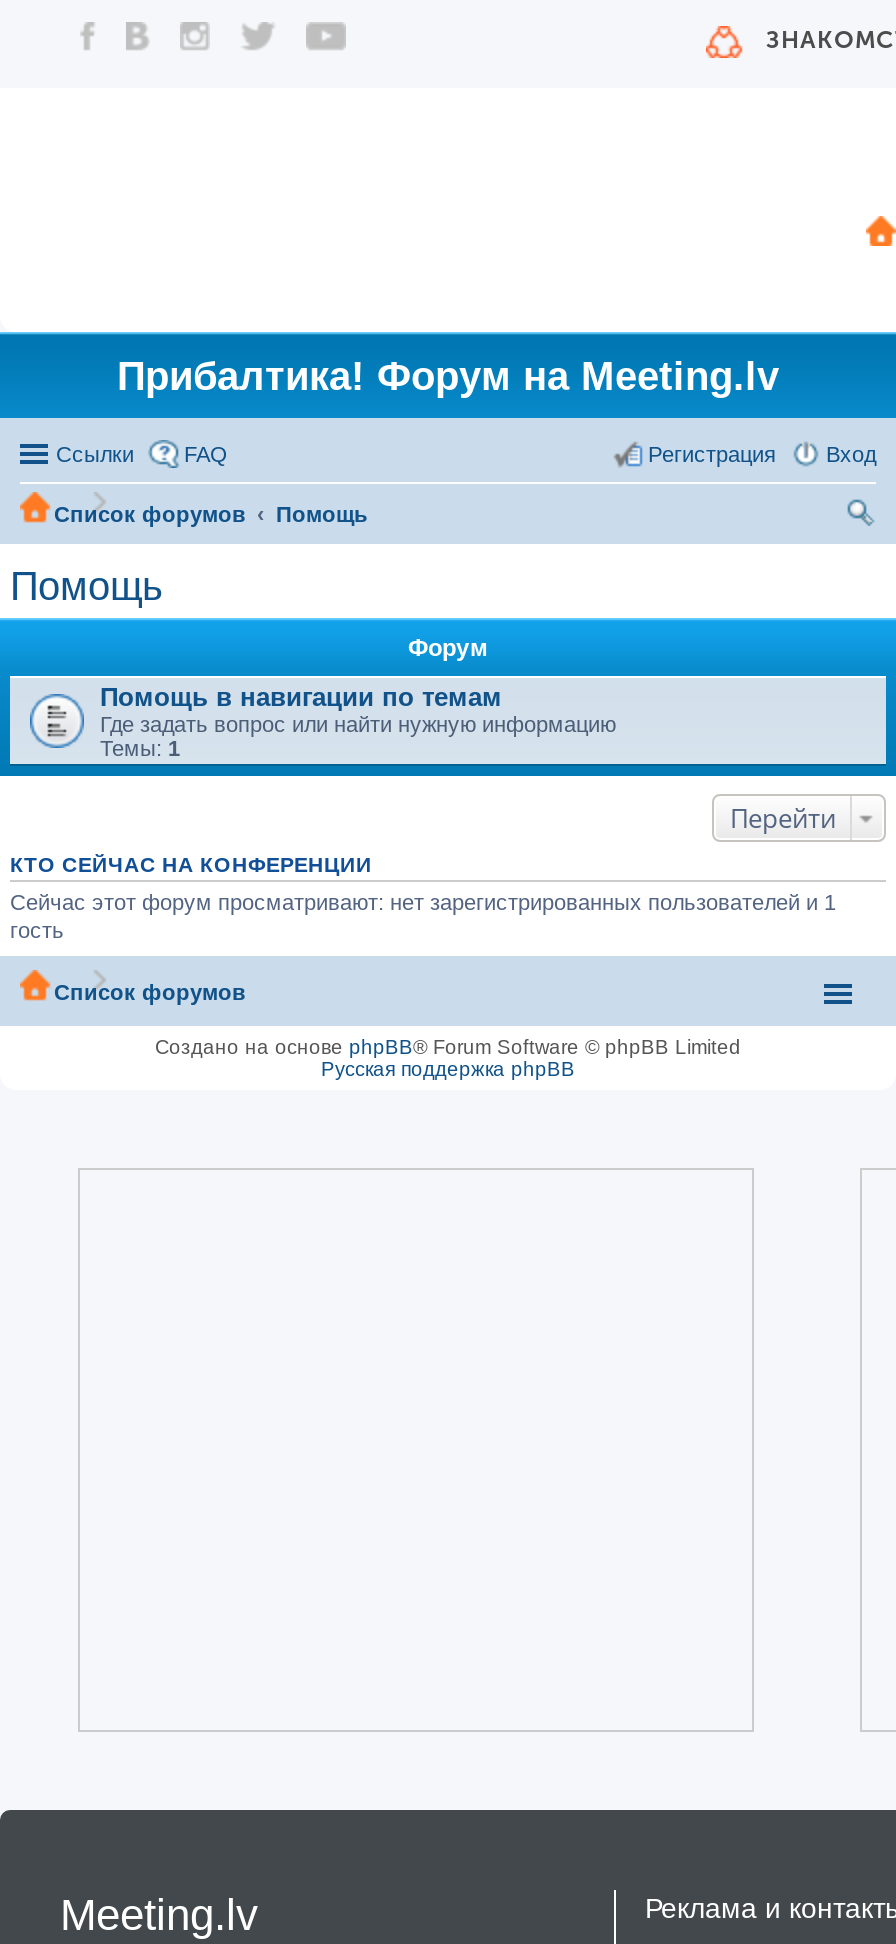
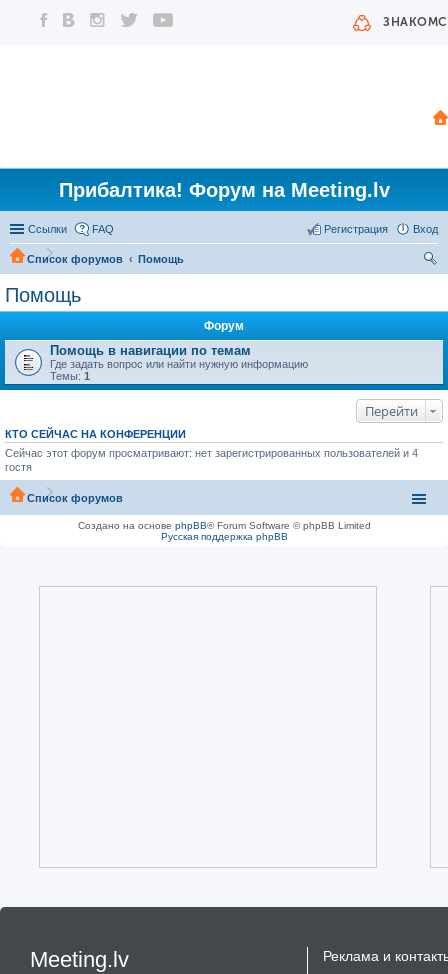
[10,891,836,943] Сейчас этот форум просматривают: нет зарегистрированных пользователей и 1 | гость -> [5,447,418,473] Сейчас этот форум просматривают: нет зарегистрированных пользователей и 4 | гостя

